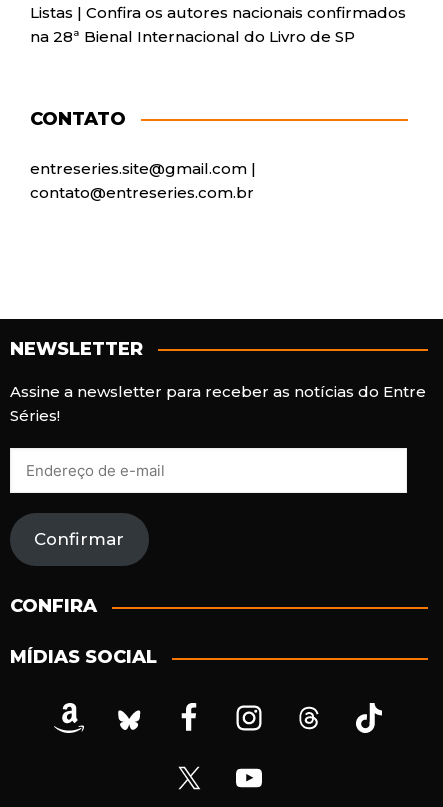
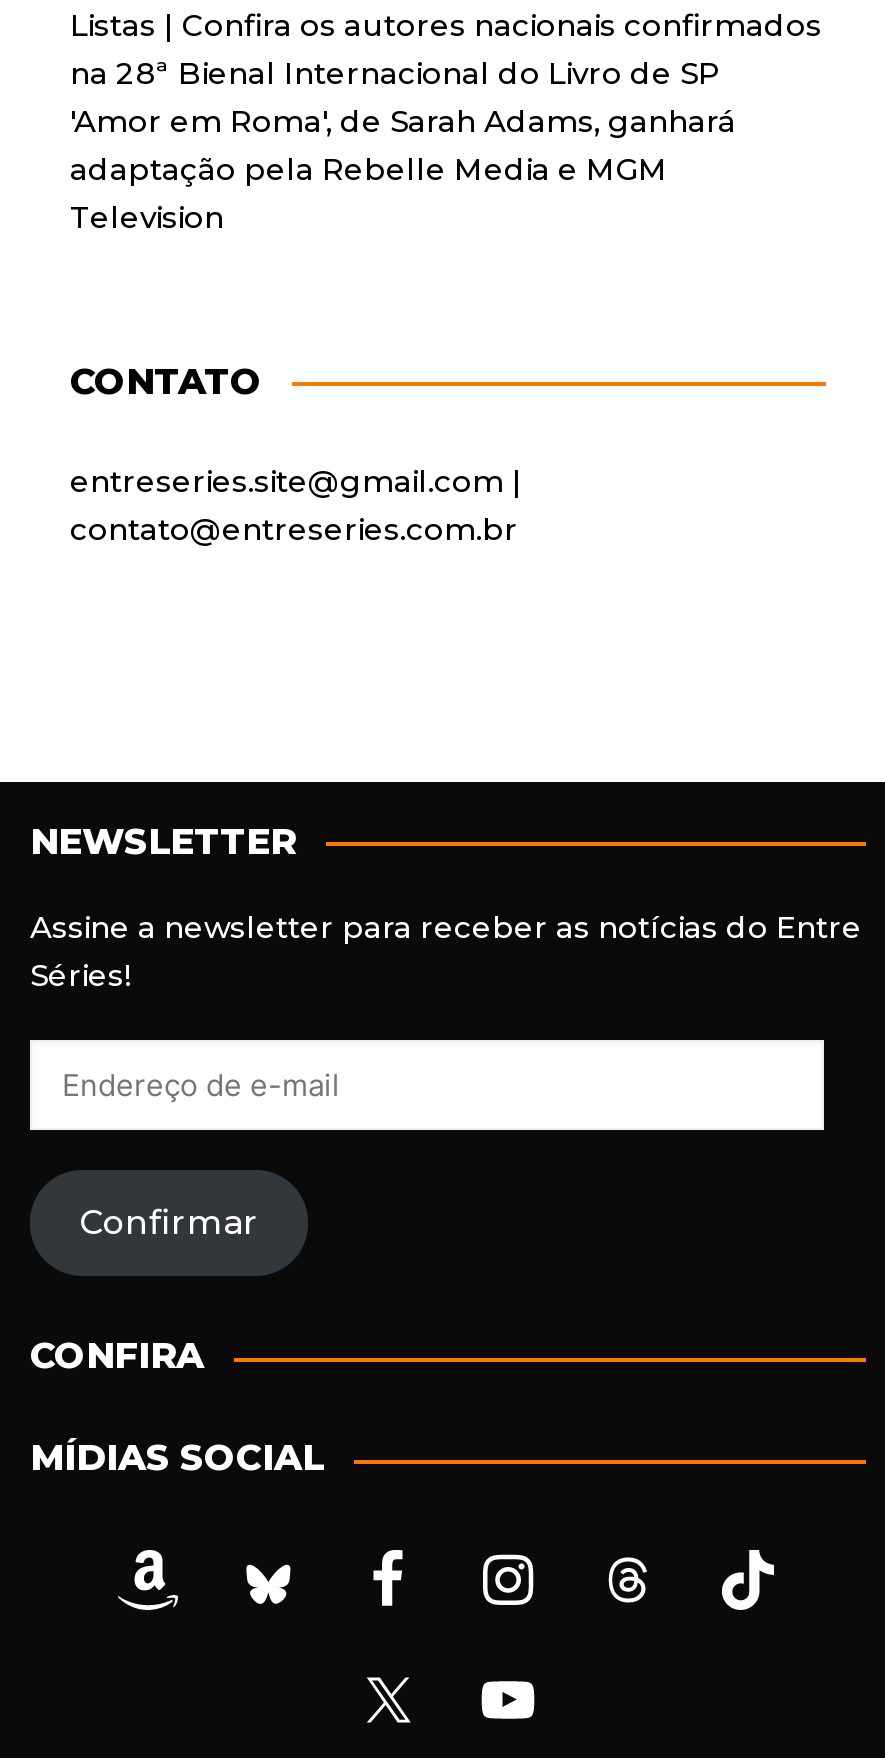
none -> [70,102,736,236] 'Amor em Roma', de Sarah Adams, ganhará | adaptação pela Rebelle Media e MGM | Television

